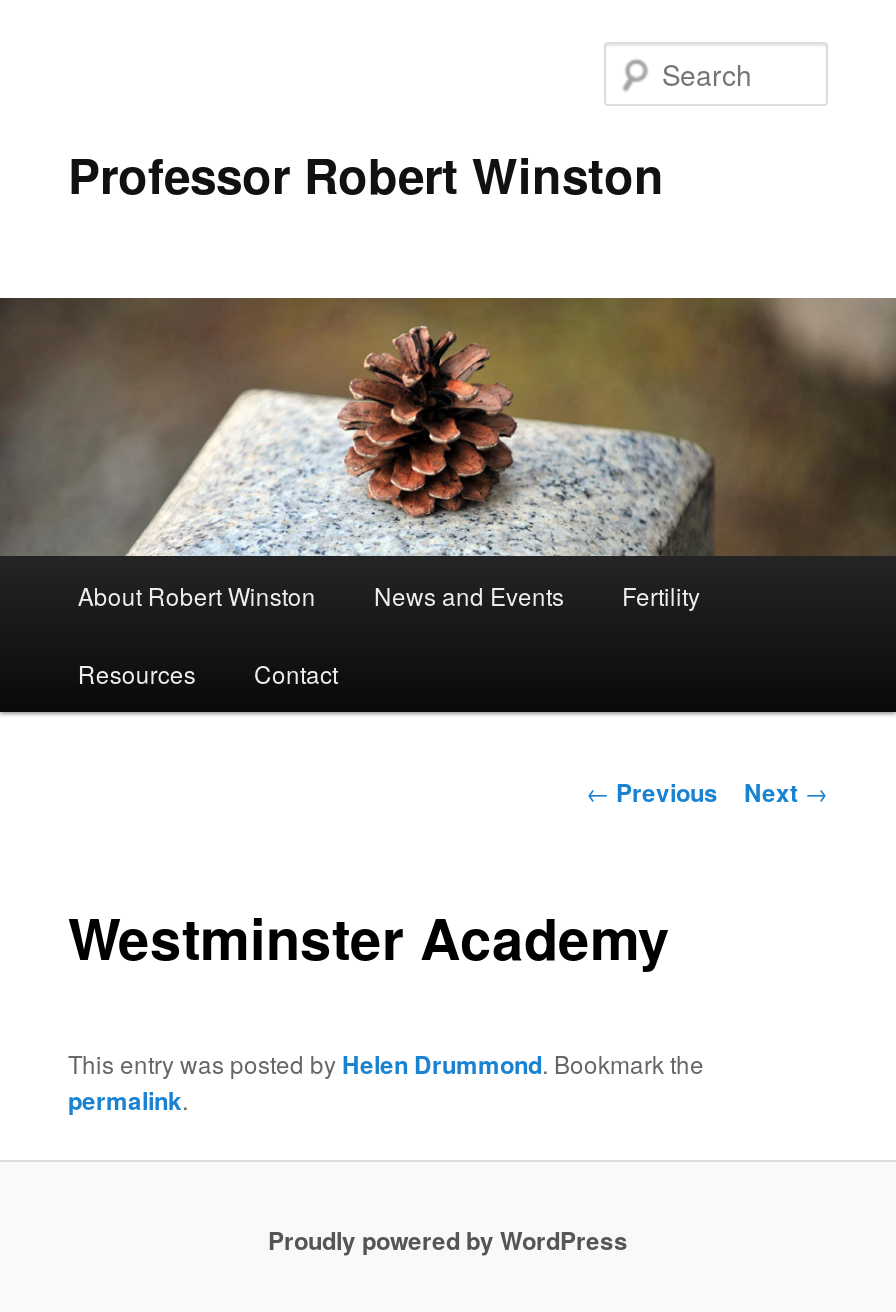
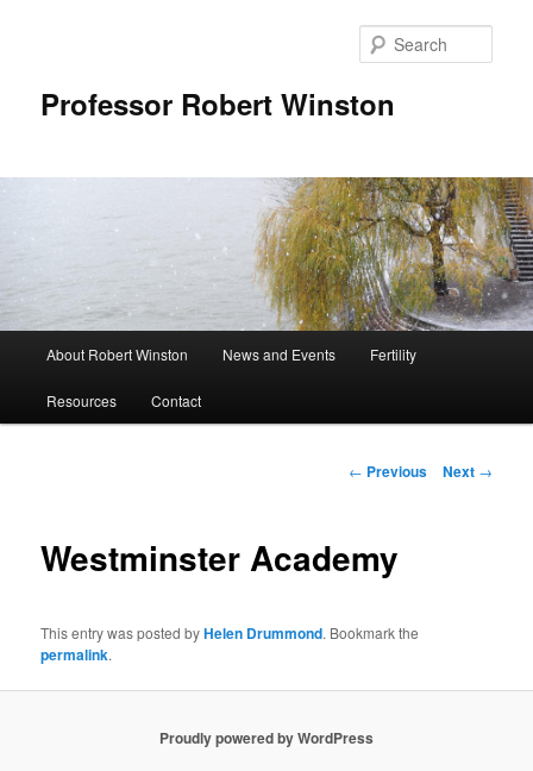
[6,296,890,558] [image] -> [4,177,529,332] [image]

